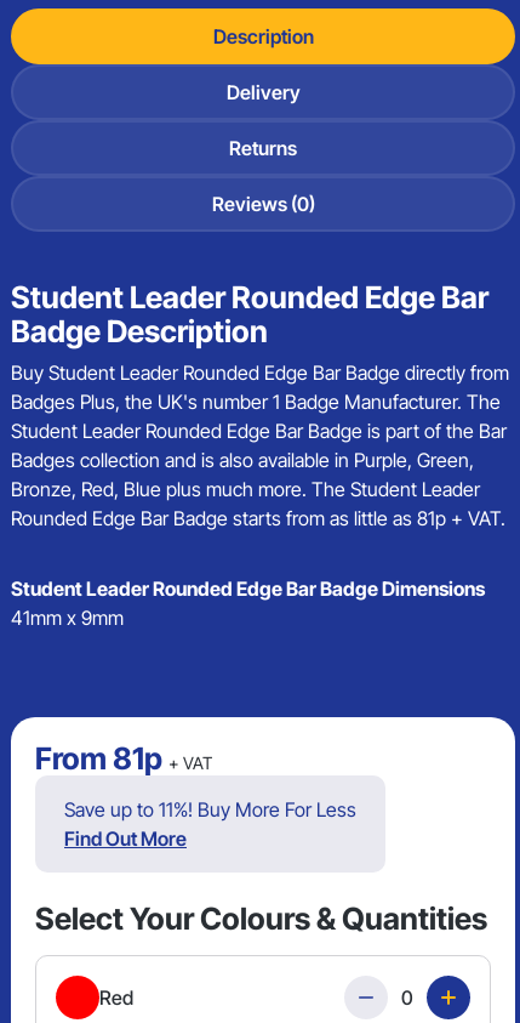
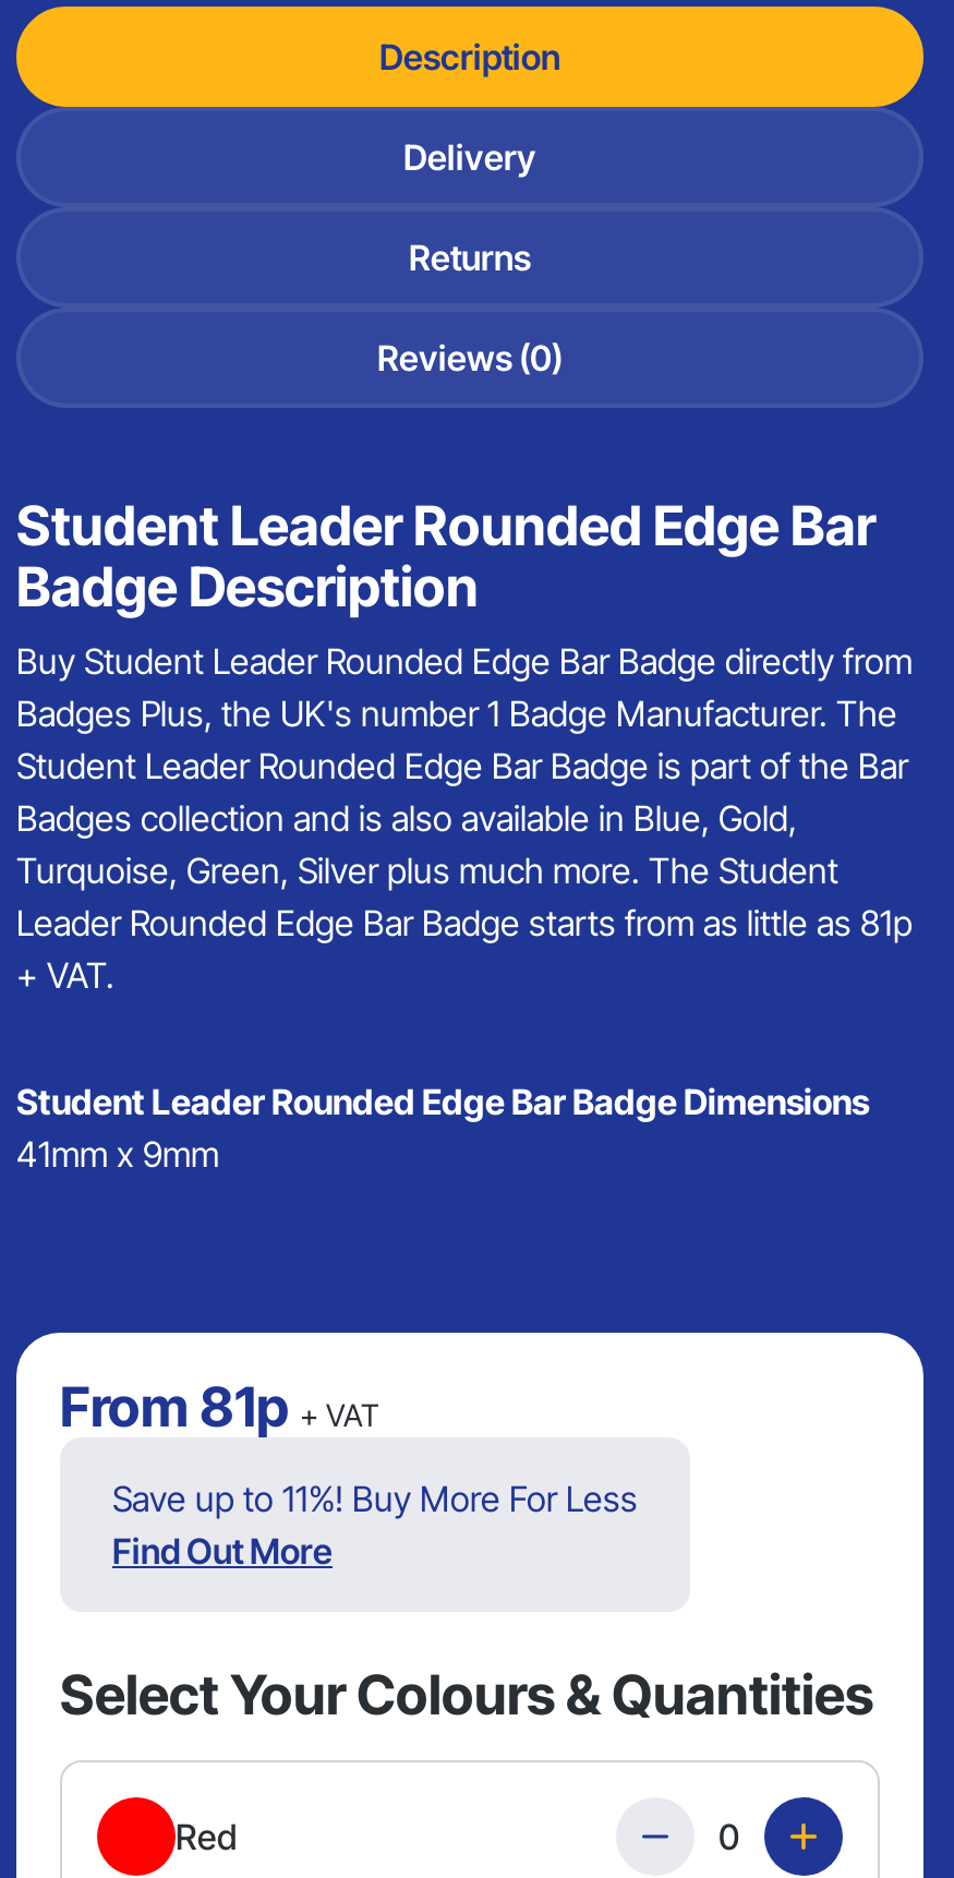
[11,448,505,530] Badges collection and is also available in Purple, Green, | Bronze, Red, Blue plus much more. The Student Leader | Rounded Edge Bar Badge starts from as little as 81p + VAT. -> [16,796,913,997] Badges collection and is also available in Blue, Gold, | Turquoise, Green, Silver plus much more. The Student | Leader Rounded Edge Bar Badge starts from as little as 81p | + VAT.

